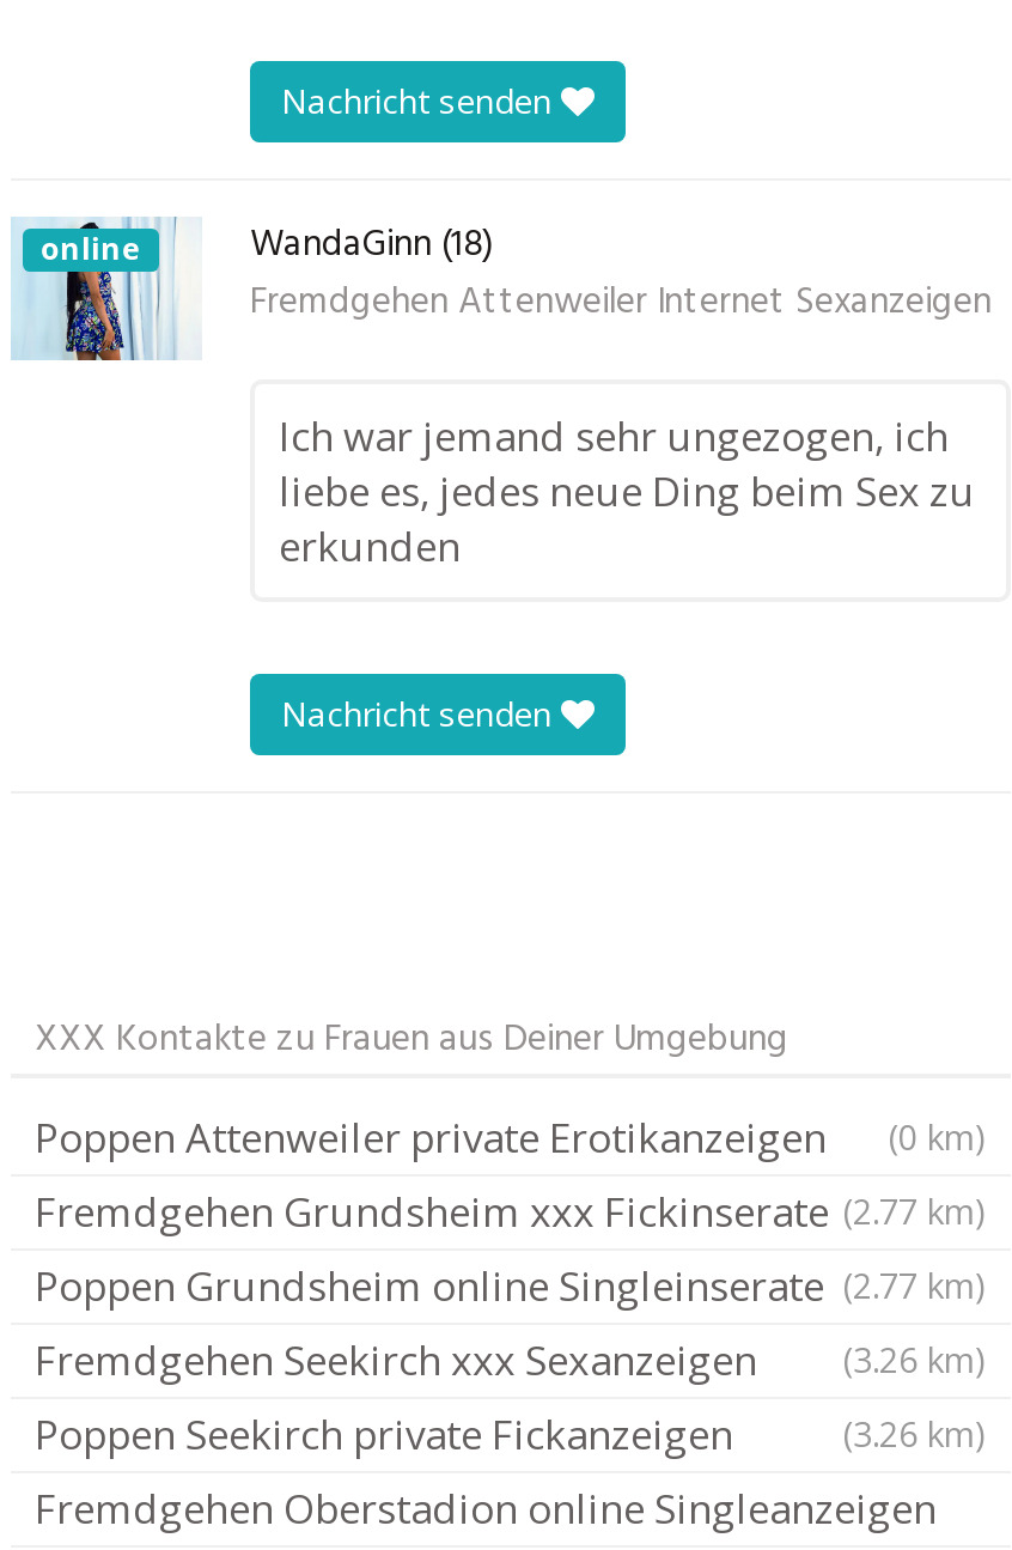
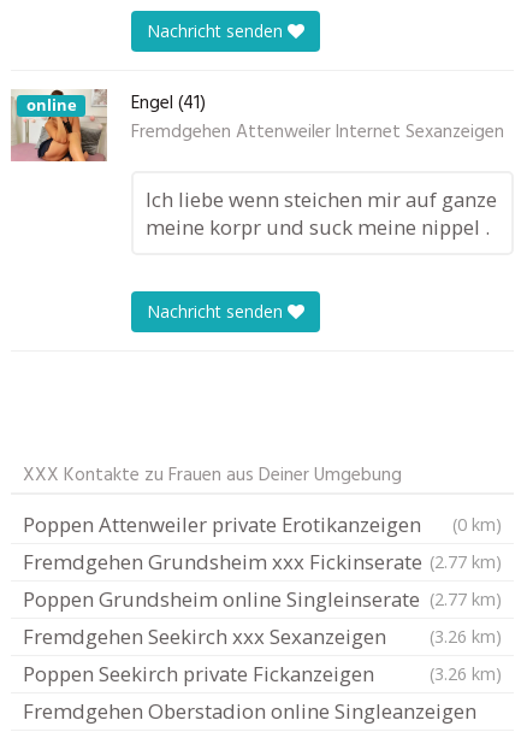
[13,217,494,360] [image] | WandaGinn (18) -> [11,89,206,163] [image] | Engel (41)
[279,408,975,573] Ich war jemand sehr ungezogen, ich | liebe es, jedes neue Ding beim Sex zu | erkunden -> [146,185,497,241] Ich liebe wenn steichen mir auf ganze | meine korpr und suck meine nippel .

